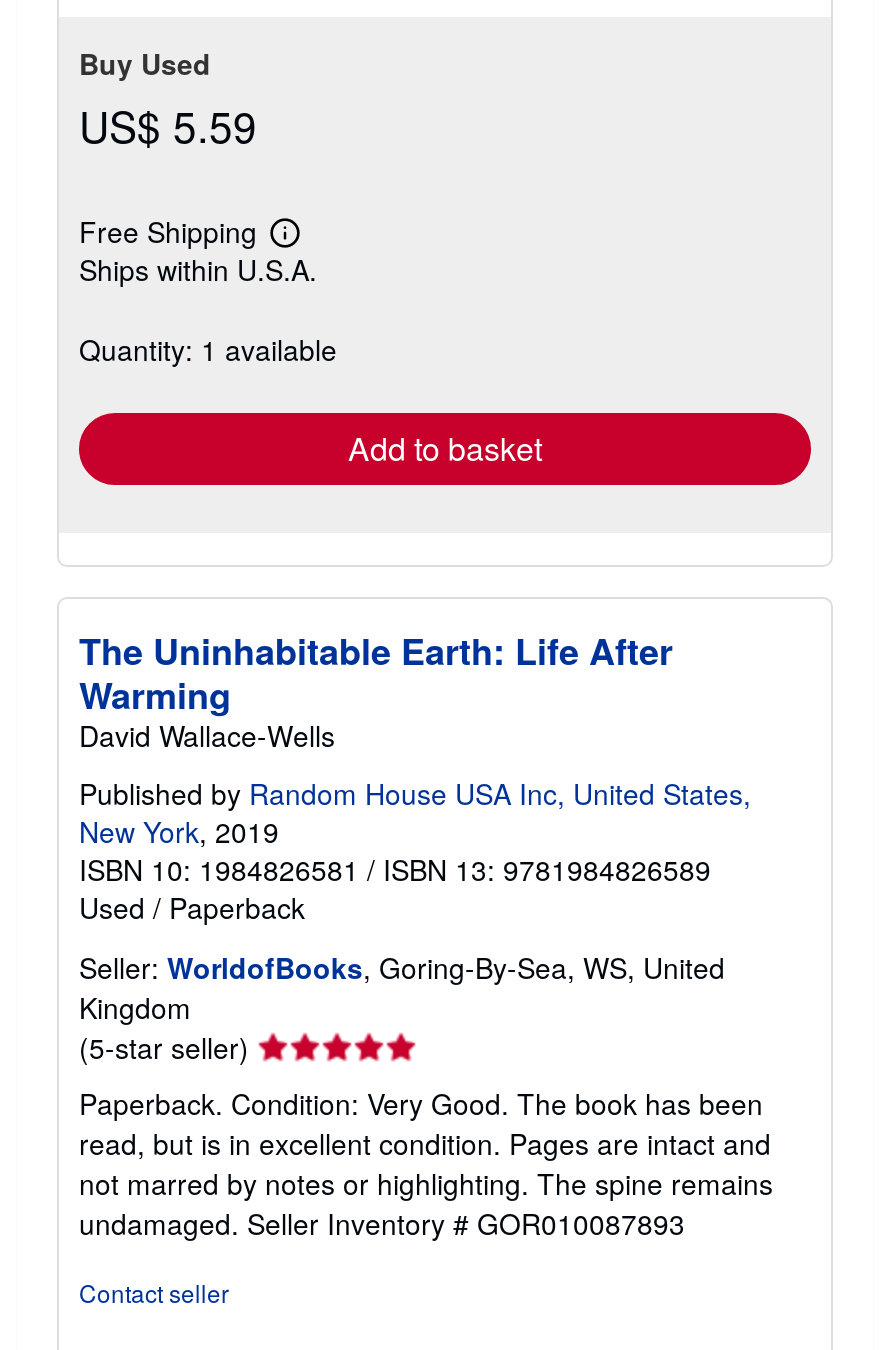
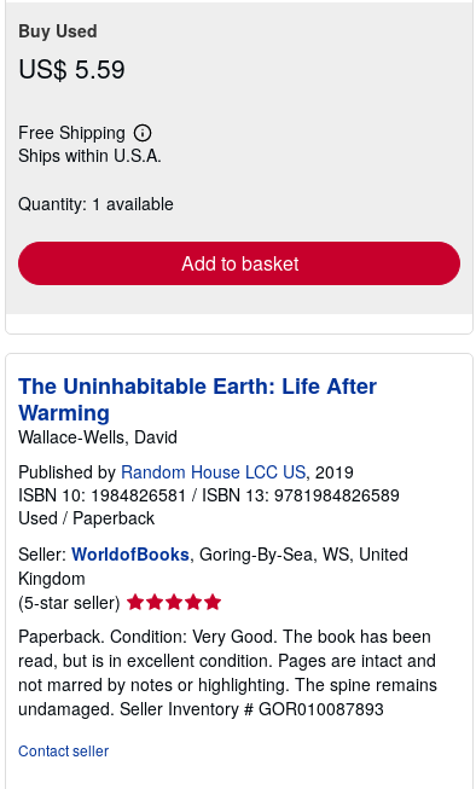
[79,716,751,852] David Wallace-Wells | Published by Random House USA Inc, United States, | New York, 2019 -> [18,424,354,484] Wallace-Wells, David | Published by Random House LCC US, 2019

